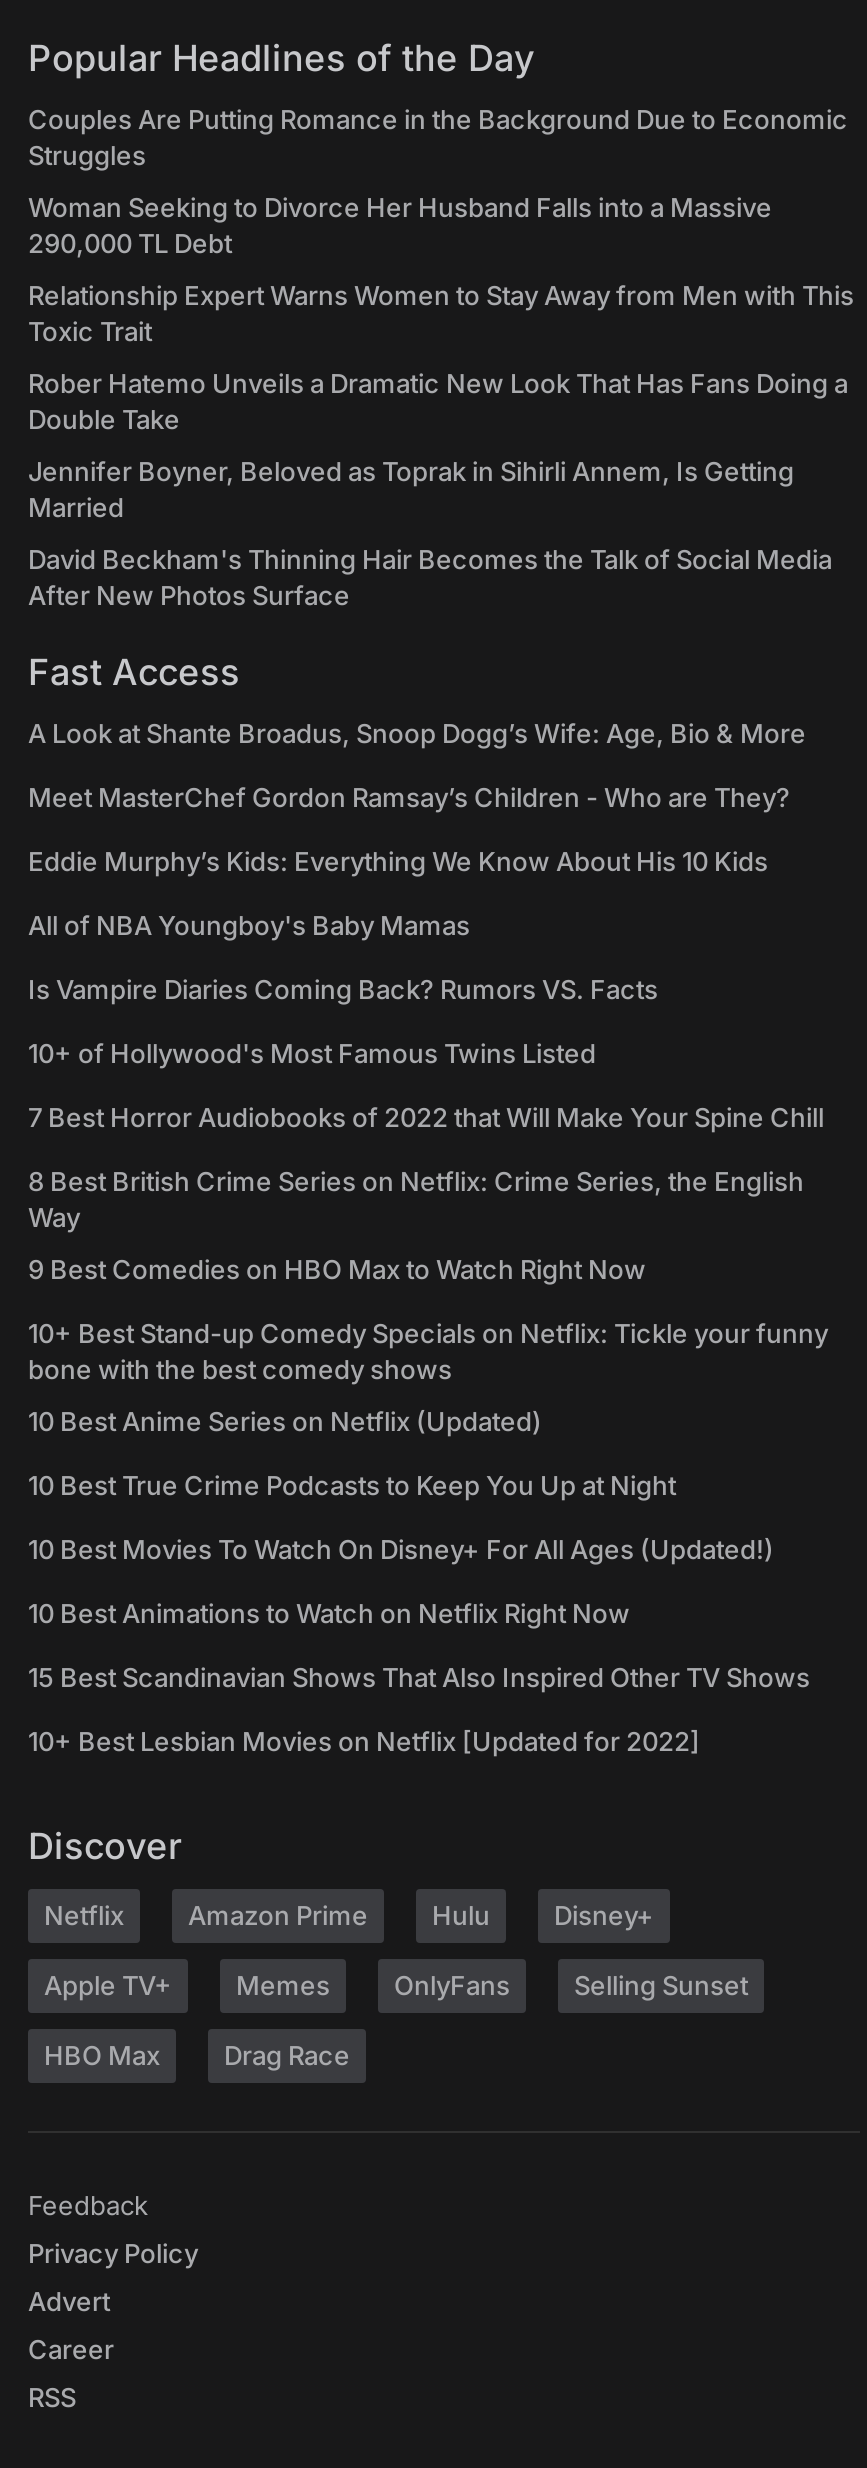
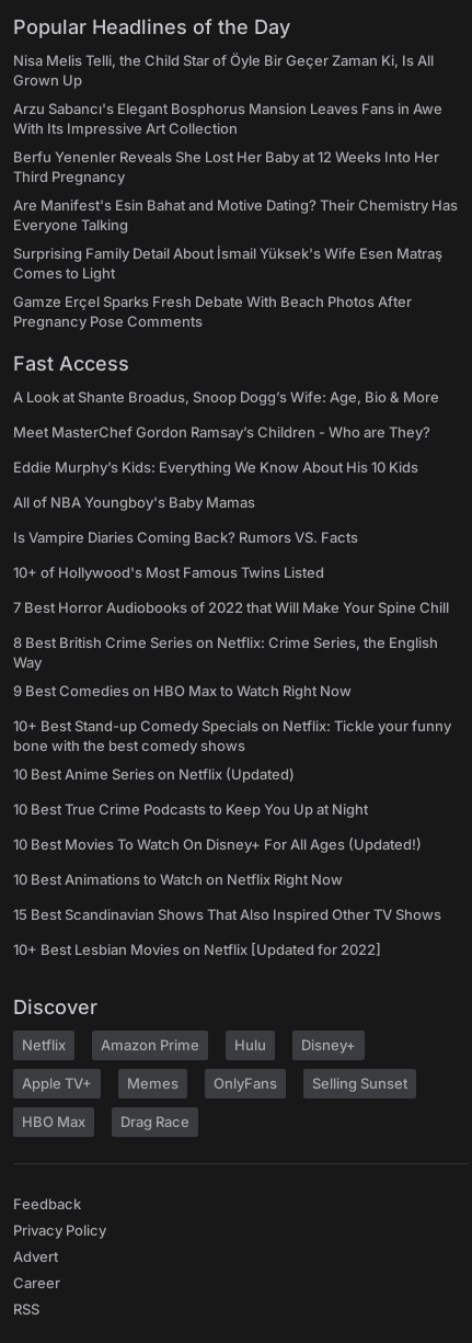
[28,103,848,171] Couples Are Putting Romance in the Background Due to Economic | Struggles -> [13,52,434,89] Nisa Melis Telli, the Child Star of Öyle Bir Geçer Zaman Ki, Is All | Grown Up
[28,191,772,259] Woman Seeking to Divorce Her Husband Falls into a Massive | 290,000 TL Debt -> [13,100,442,137] Arzu Sabancı's Elegant Bosphorus Mansion Leaves Fans in Awe | With Its Impressive Art Collection
[28,279,854,347] Relationship Expert Warns Women to Stay Away from Men with This | Toxic Trait -> [13,148,439,185] Berfu Yenenler Reveals She Lost Her Baby at 12 Weeks Into Her | Third Pregnancy
[28,367,848,435] Rober Hatemo Unveils a Dramatic New Look That Has Fans Doing a | Double Take -> [13,196,458,234] Are Manifest's Esin Bahat and Motive Dating? Their Chemistry Has | Everyone Talking
[28,455,794,523] Jennifer Boyner, Beloved as Toprak in Sihirli Annem, Is Getting | Married -> [13,244,442,282] Surprising Family Detail About İsmail Yüksek's Wife Esen Matraş | Comes to Light
[28,543,832,611] David Beckham's Thinning Hair Becomes the Talk of Social Media | After New Photos Surface -> [13,293,412,330] Gamze Erçel Sparks Fresh Debate With Beach Photos After | Pregnancy Pose Comments

